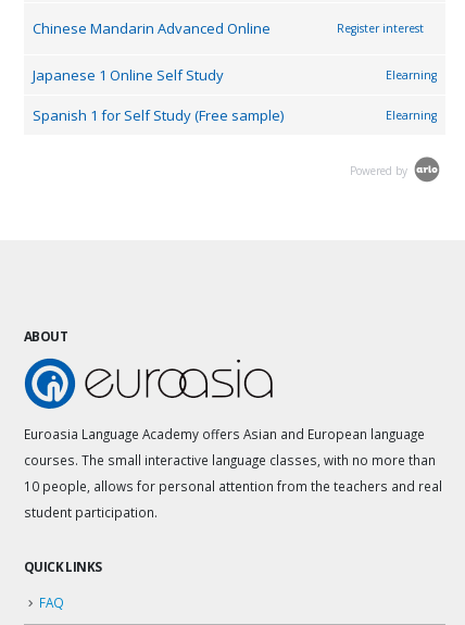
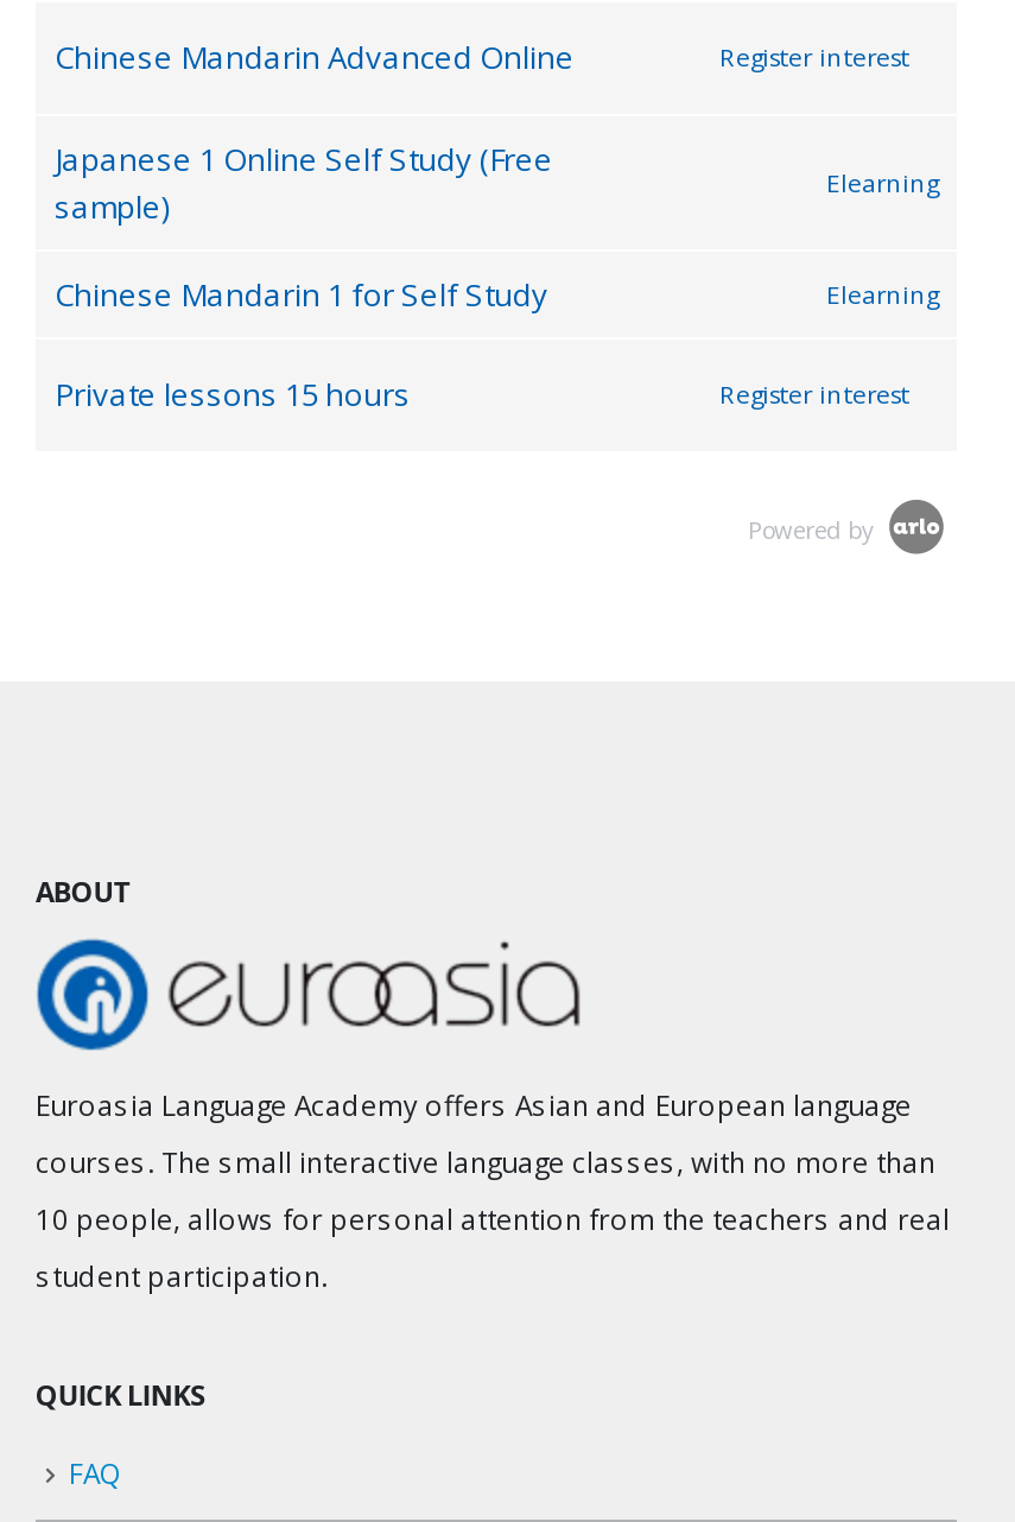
[33,65,224,85] Japanese 1 Online Self Study -> [55,138,553,228] Japanese 1 Online Self Study (Free | sample)
[33,105,284,125] Spanish 1 for Self Study (Free sample) -> [55,273,548,316] Chinese Mandarin 1 for Self Study
none -> [55,373,909,416] Private lessons 15 hours | Register interest

